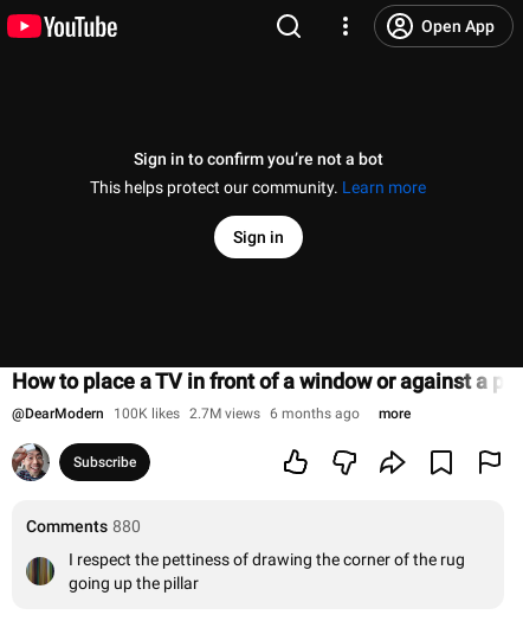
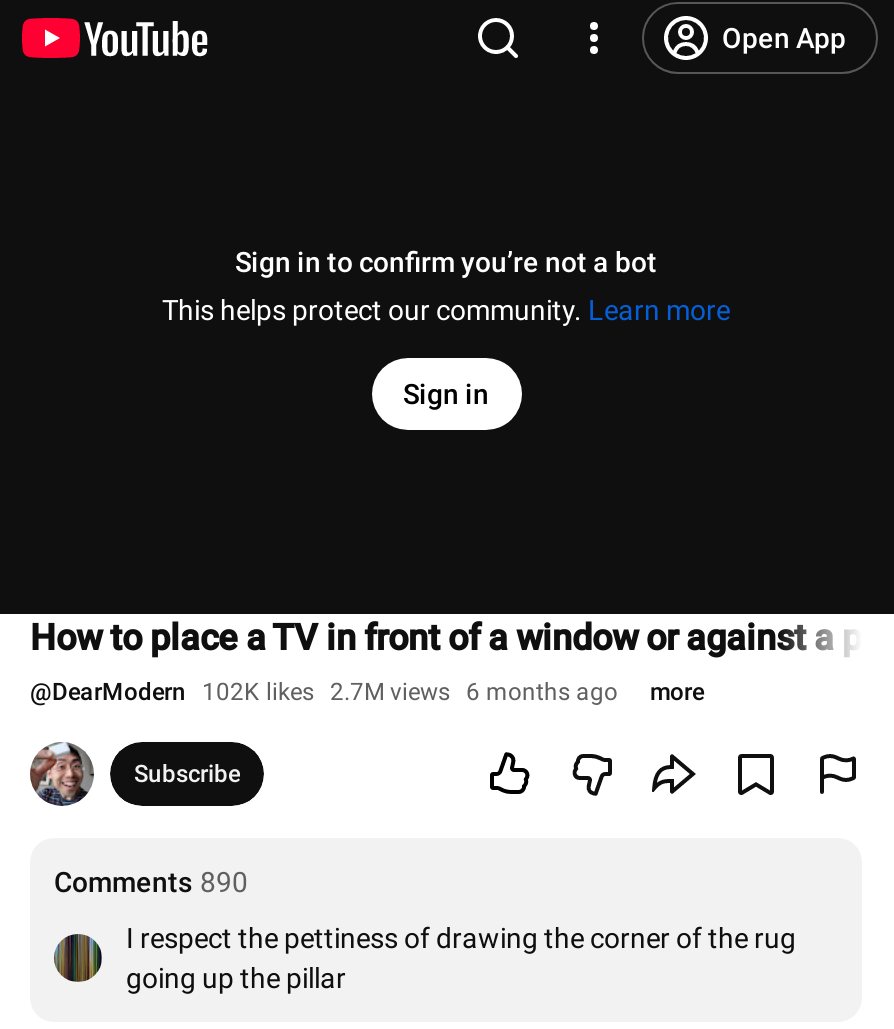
[12,405,360,422] @DearModern 100K likes 2.7M views 6 months ago -> [30,678,618,706] @DearModern 102K likes 2.7M views 6 months ago
[26,517,141,536] Comments 880 -> [54,866,248,898] Comments 890

